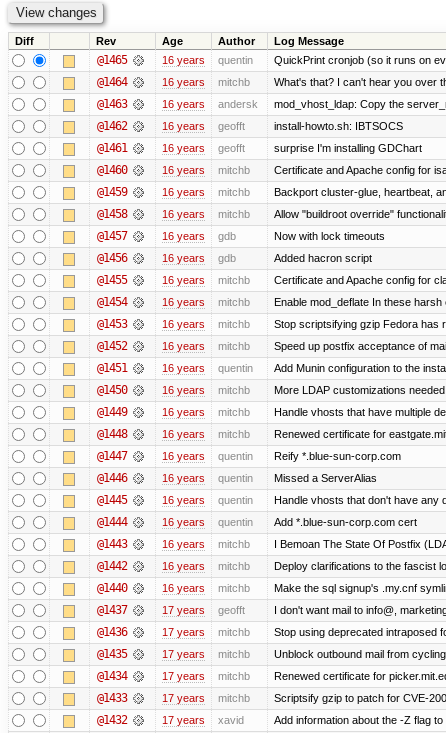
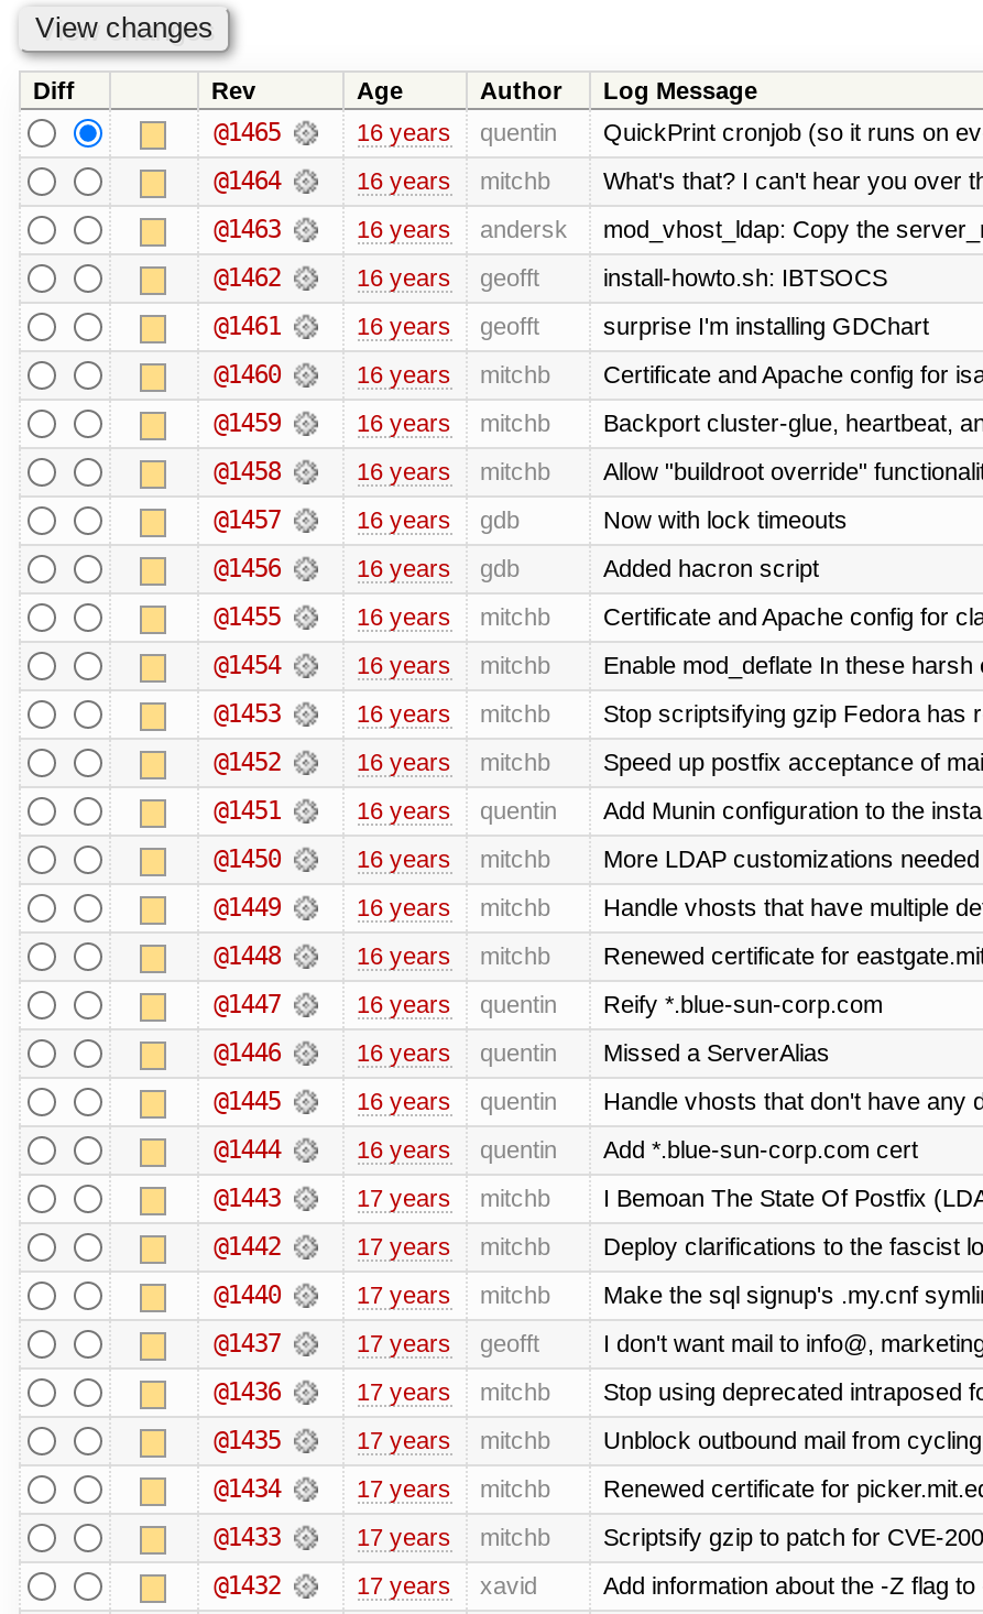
[161,538,204,550] 16 years -> [357,1184,451,1211] 17 years
[161,560,204,572] 16 years -> [357,1233,451,1259] 17 years
[161,582,204,594] 16 years -> [357,1281,451,1307] 17 years

